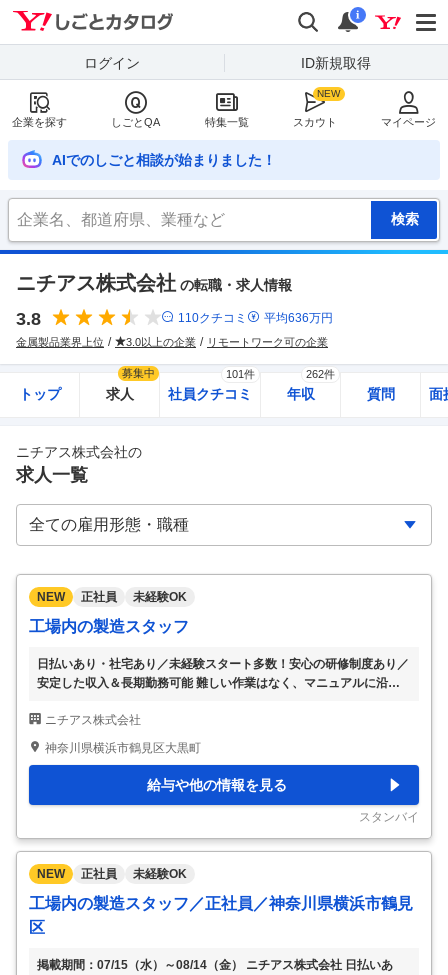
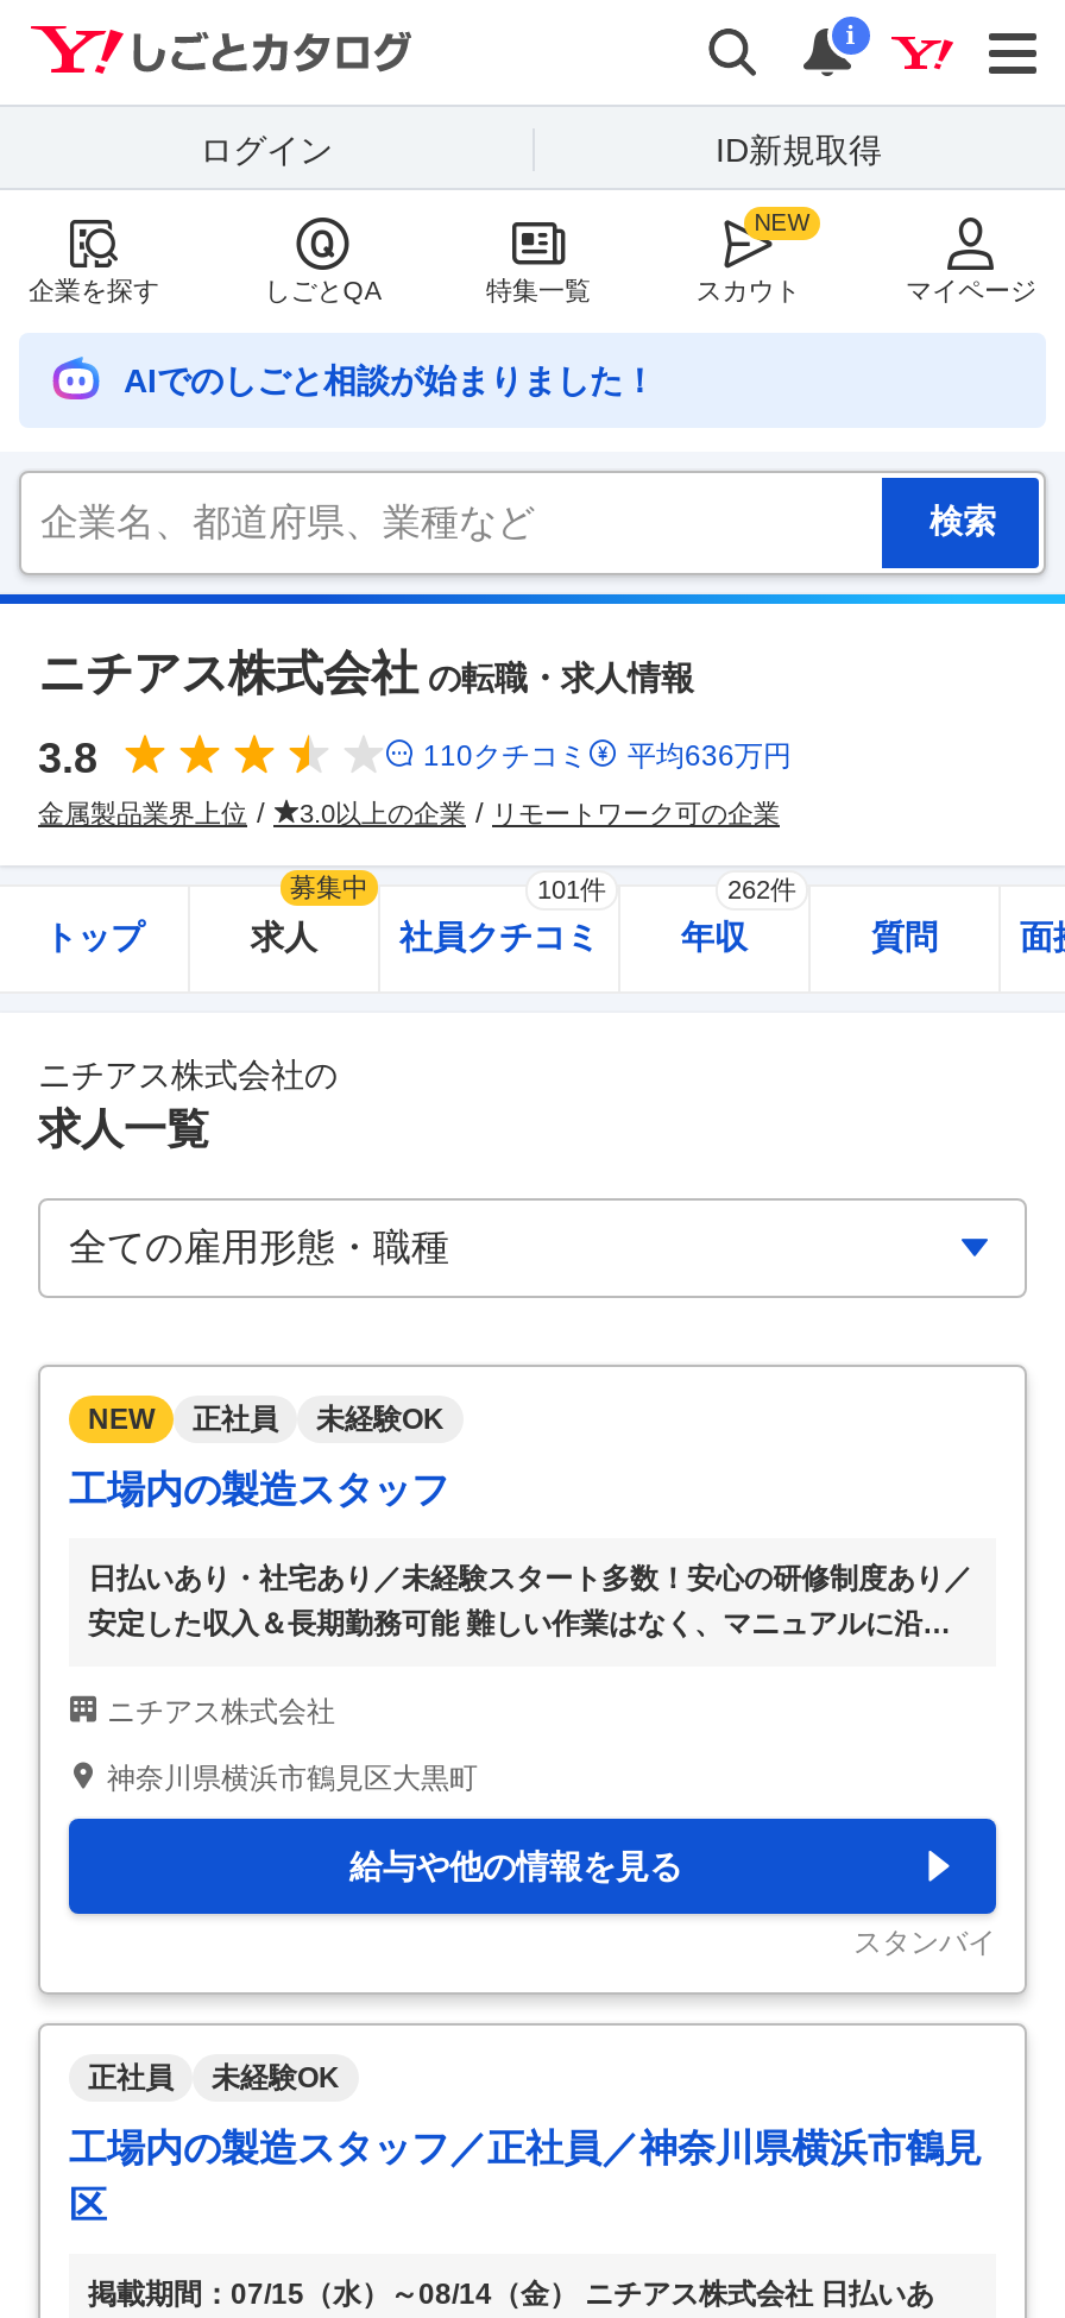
[37,867,65,881] NEW -> none

